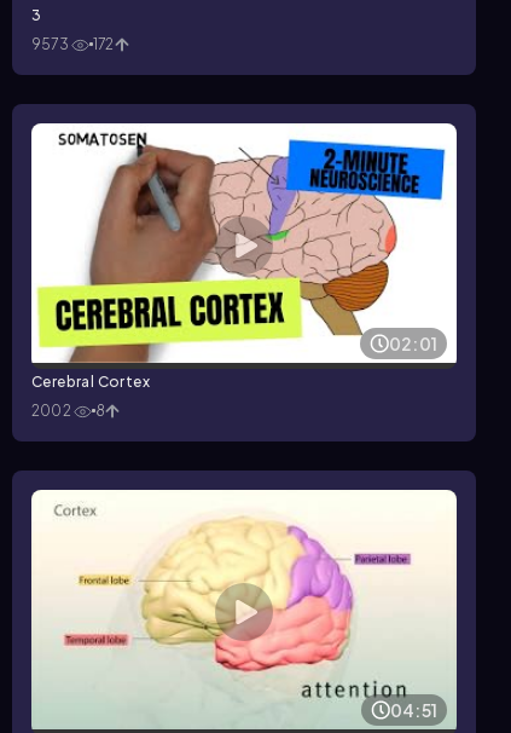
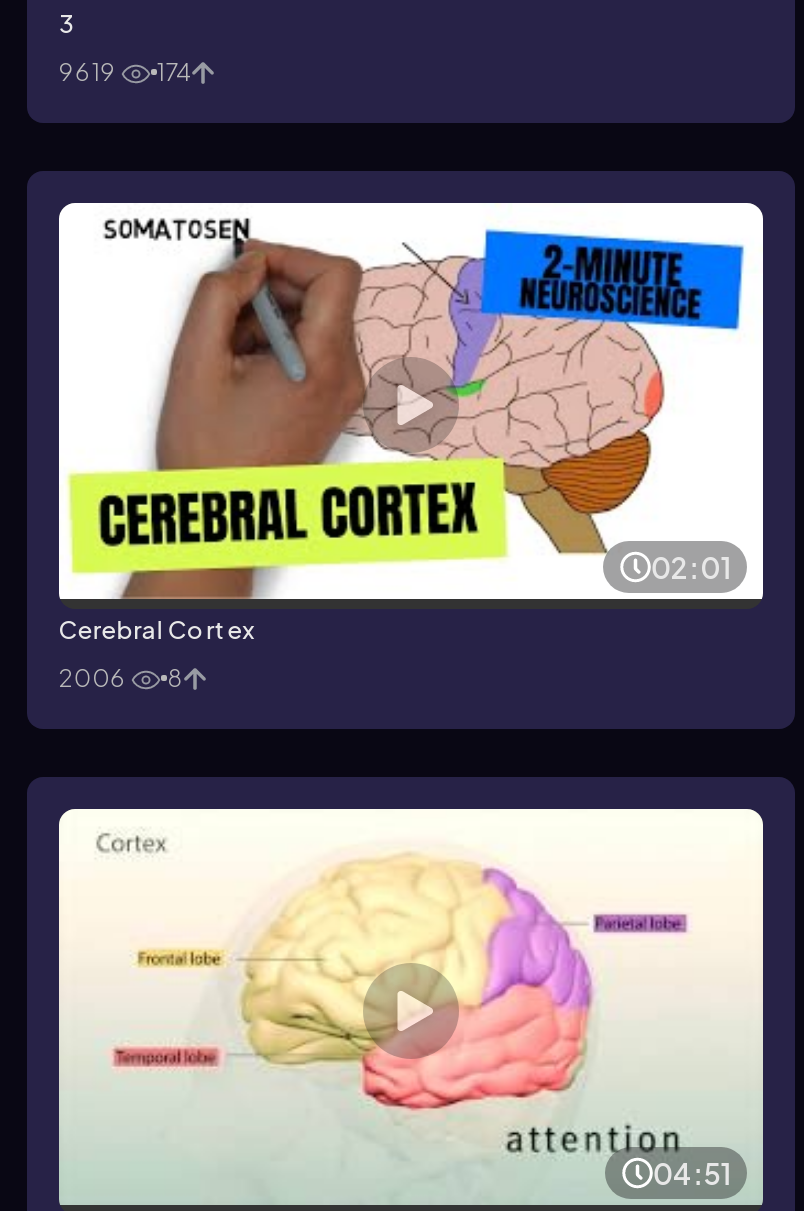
[31,35,69,53] 9573 -> [59,56,117,86] 9619
[93,35,114,53] 172 -> [157,56,190,86] 174
[31,401,105,419] 2002 8 -> [59,662,183,692] 2006 8

